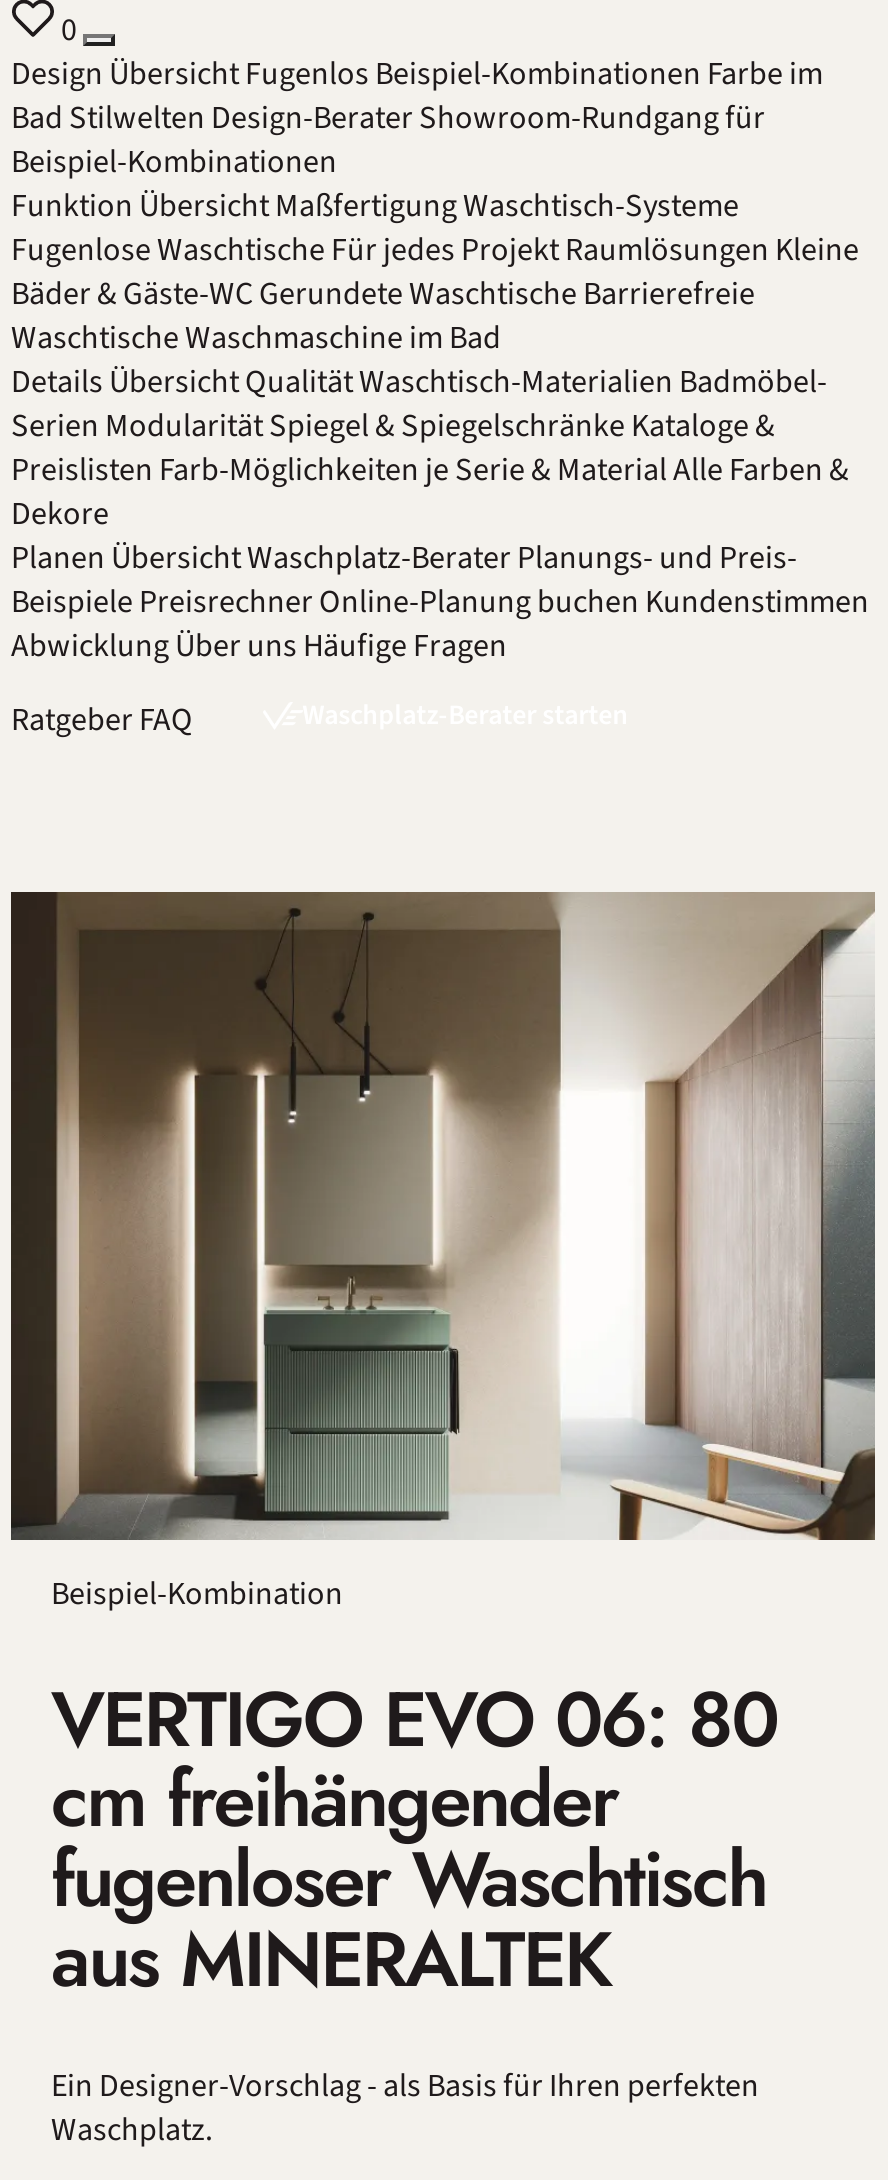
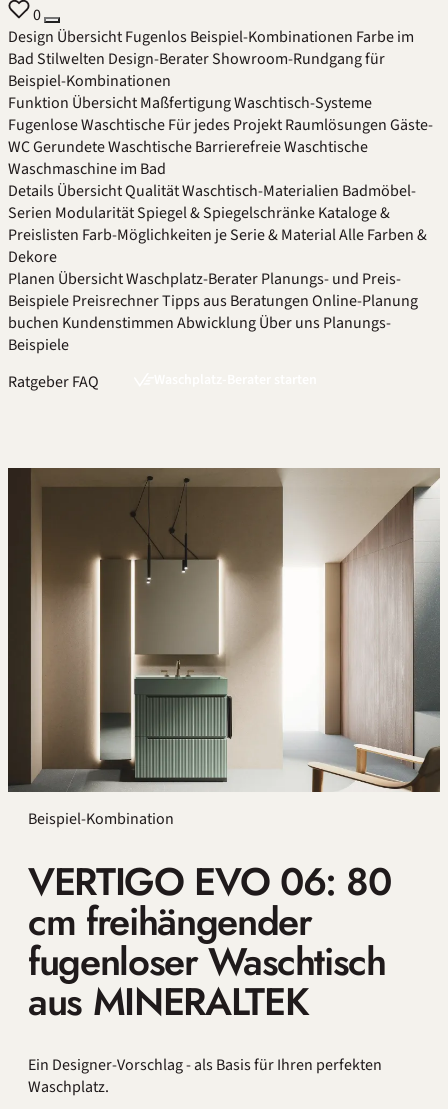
[11,228,859,360] Fugenlose Waschtische Für jedes Projekt Raumlösungen Kleine | Bäder & Gäste-WC Gerundete Waschtische Barrierefreie | Waschtische Waschmaschine im Bad -> [8,114,433,180] Fugenlose Waschtische Für jedes Projekt Raumlösungen Gäste- | WC Gerundete Waschtische Barrierefreie Waschtische | Waschmaschine im Bad
[11,580,869,668] Beispiele Preisrechner Online-Planung buchen Kundenstimmen | Abwicklung Über uns Häufige Fragen -> [8,290,418,356] Beispiele Preisrechner Tipps aus Beratungen Online-Planung | buchen Kundenstimmen Abwicklung Über uns Planungs- | Beispiele

